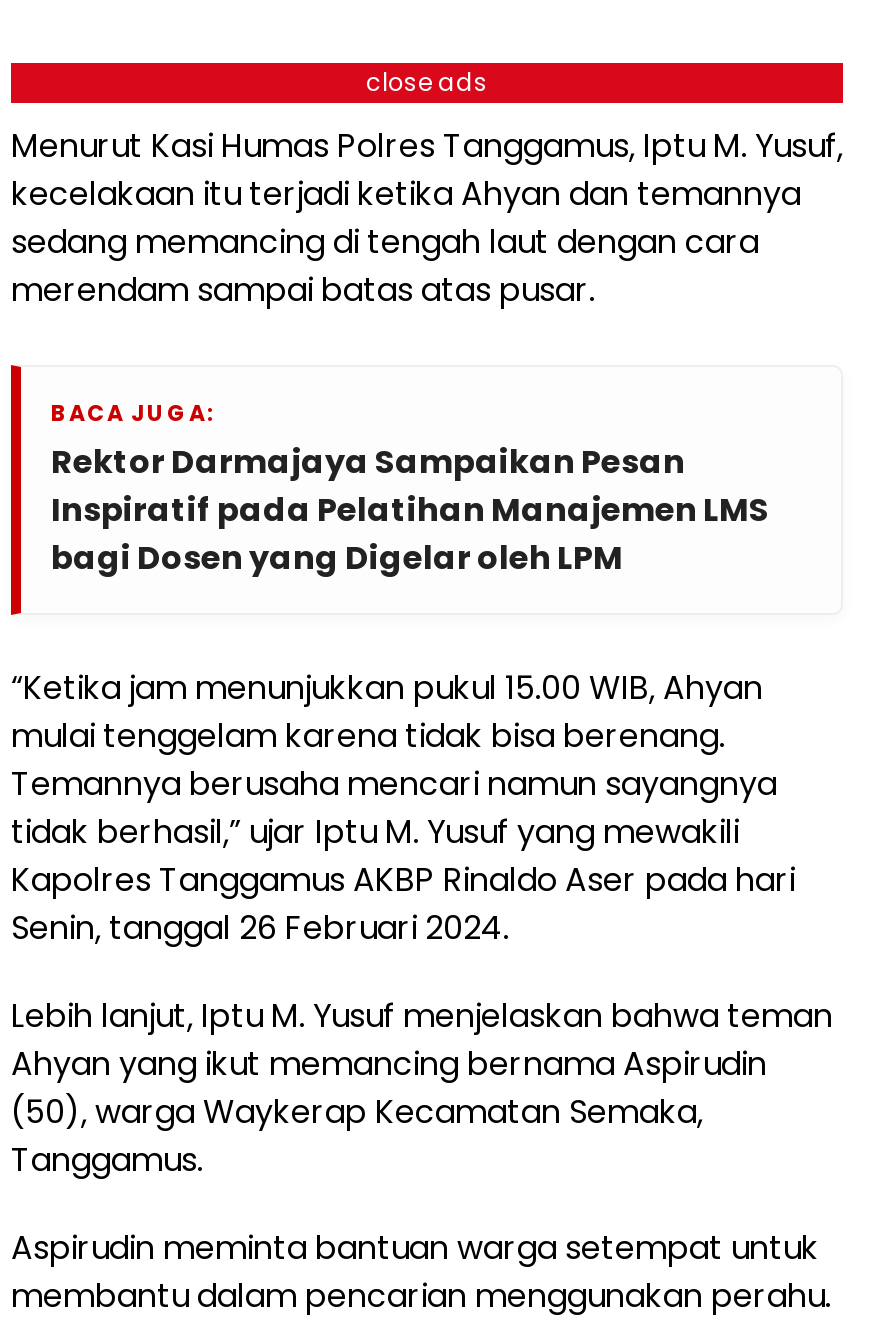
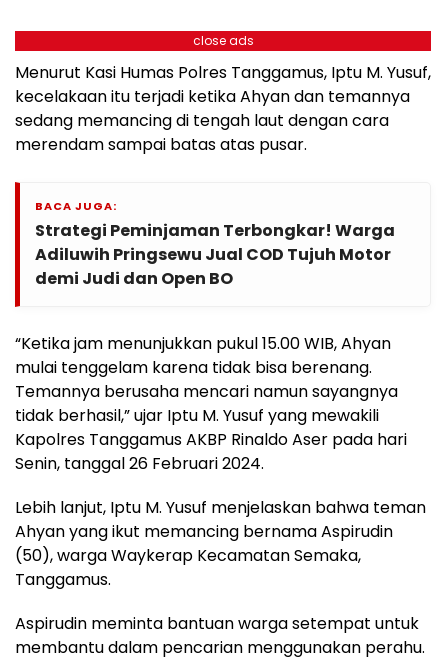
[51,439,769,581] Rektor Darmajaya Sampaikan Pesan | Inspiratif pada Pelatihan Manajemen LMS | bagi Dosen yang Digelar oleh LPM -> [35,219,395,290] Strategi Peminjaman Terbongkar! Warga | Adiluwih Pringsewu Jual COD Tujuh Motor | demi Judi dan Open BO

